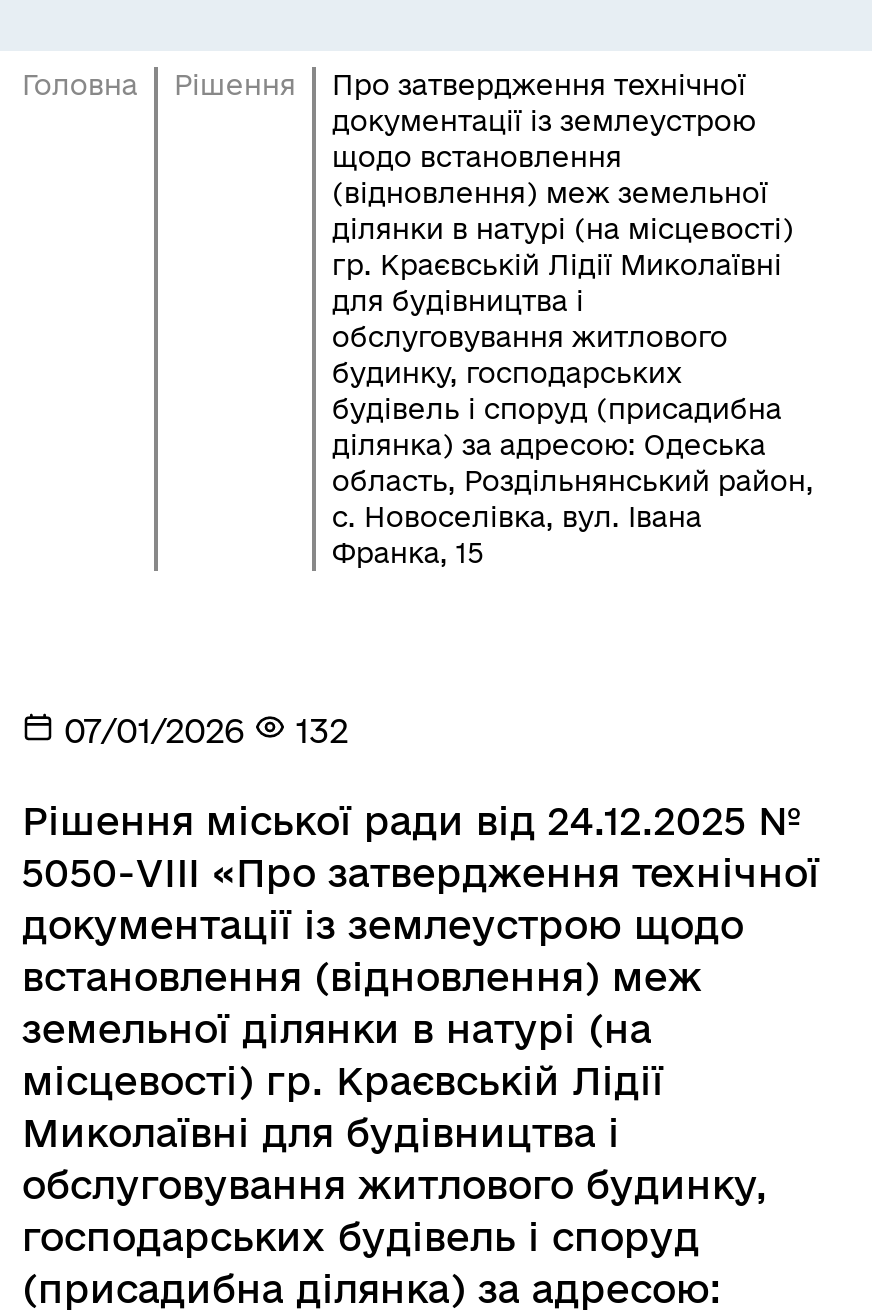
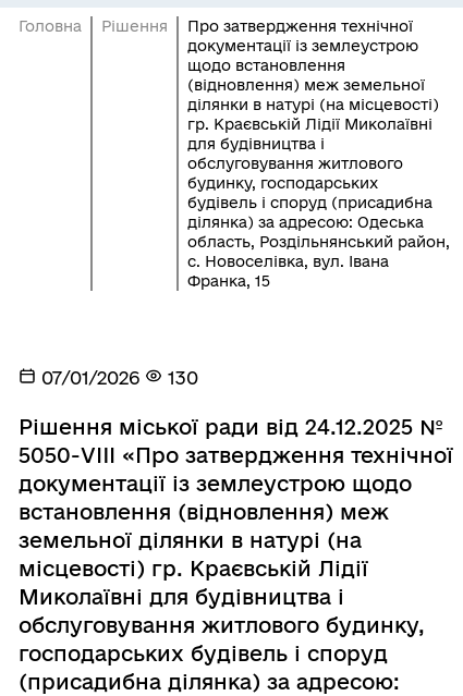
[54,710,348,748] 07/01/2026 132 -> [36,367,198,387] 07/01/2026 130

